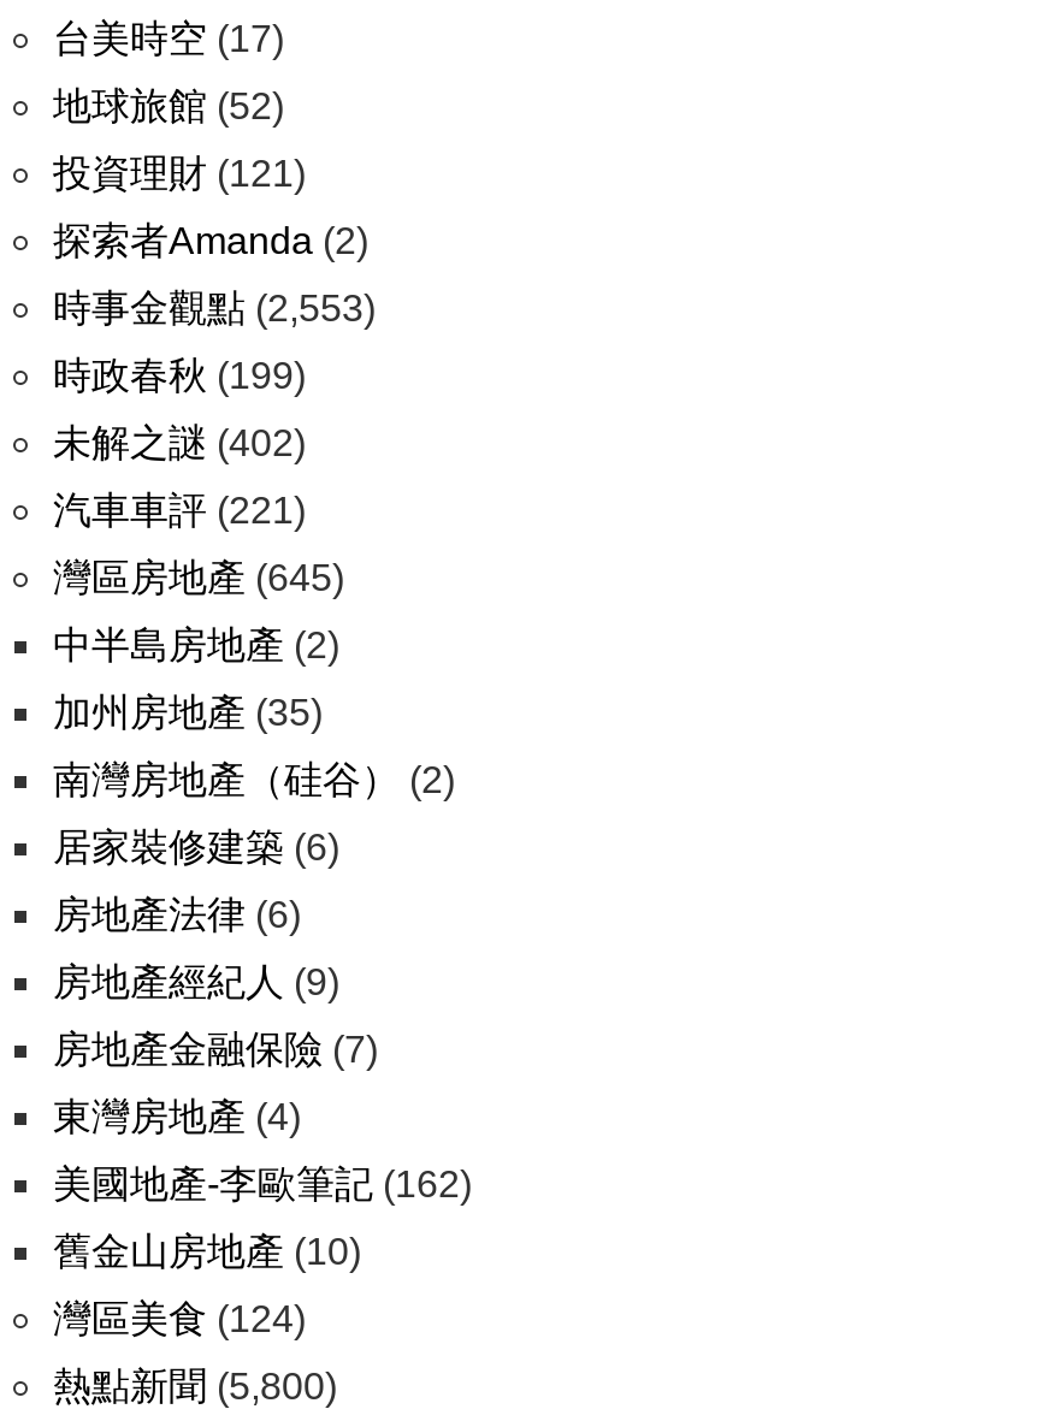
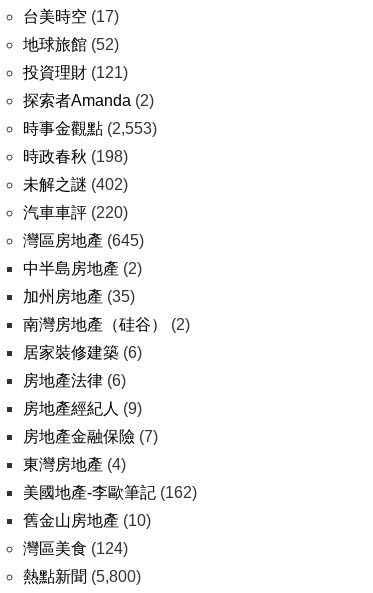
[53,355,306,396] 時政春秋(199) -> [23,148,128,165] 時政春秋(198)
[53,490,306,531] 汽車車評(221) -> [23,204,128,221] 汽車車評(220)

